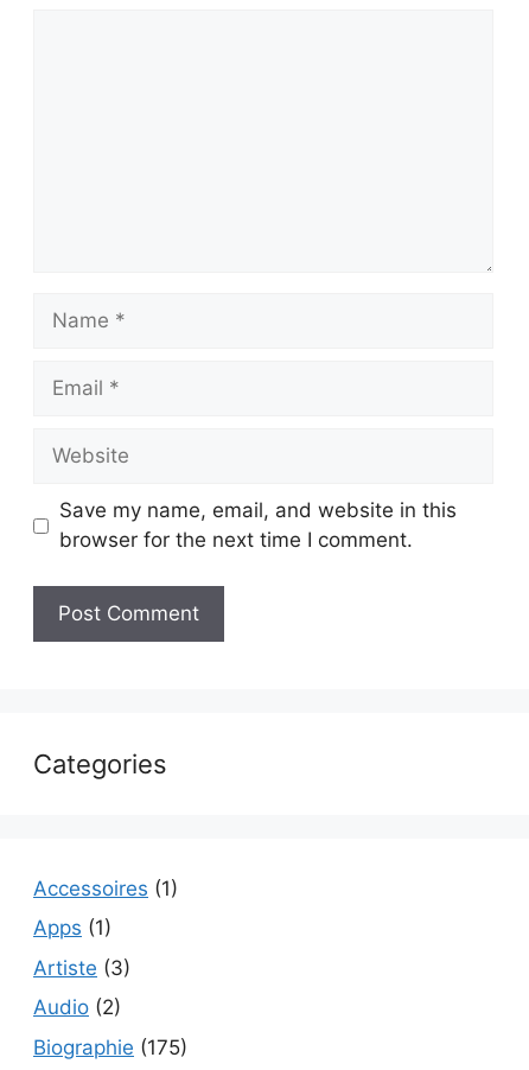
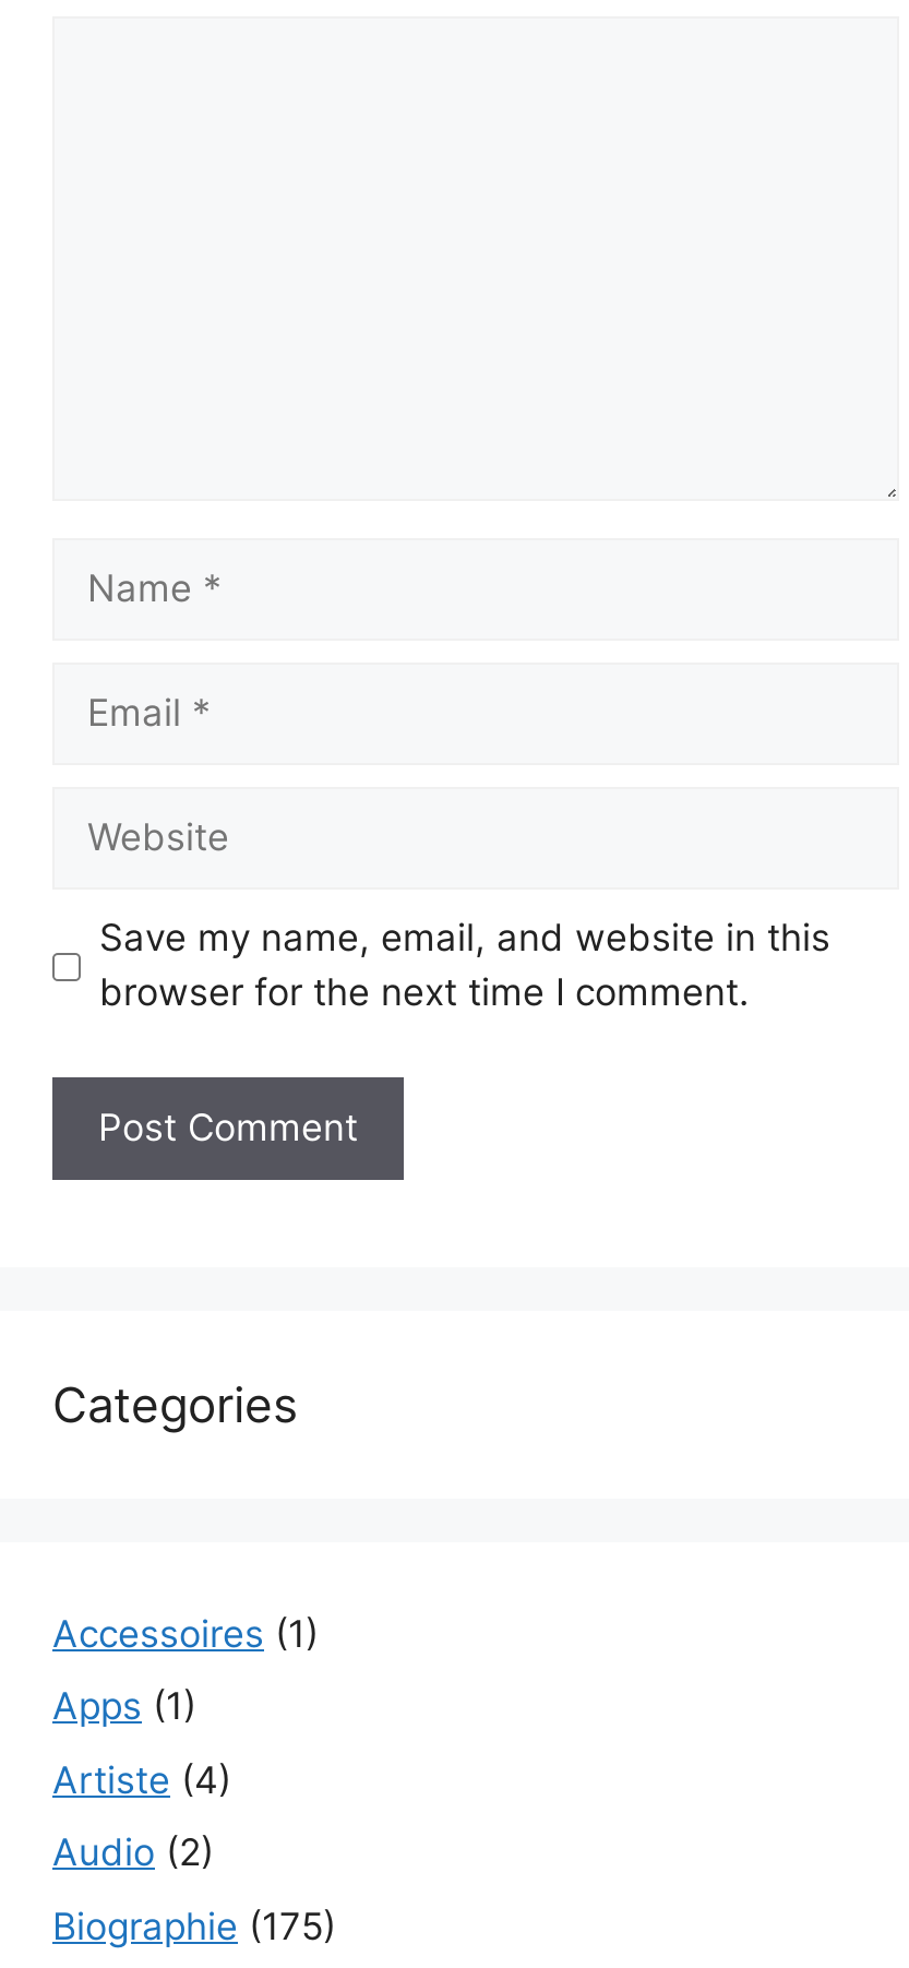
[33,956,130,979] Artiste (3) -> [52,1757,231,1801] Artiste (4)

